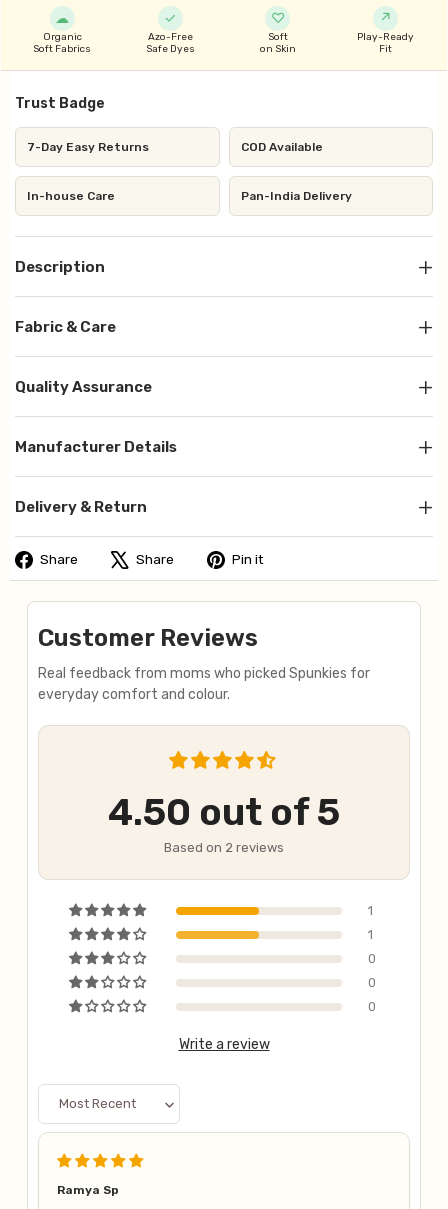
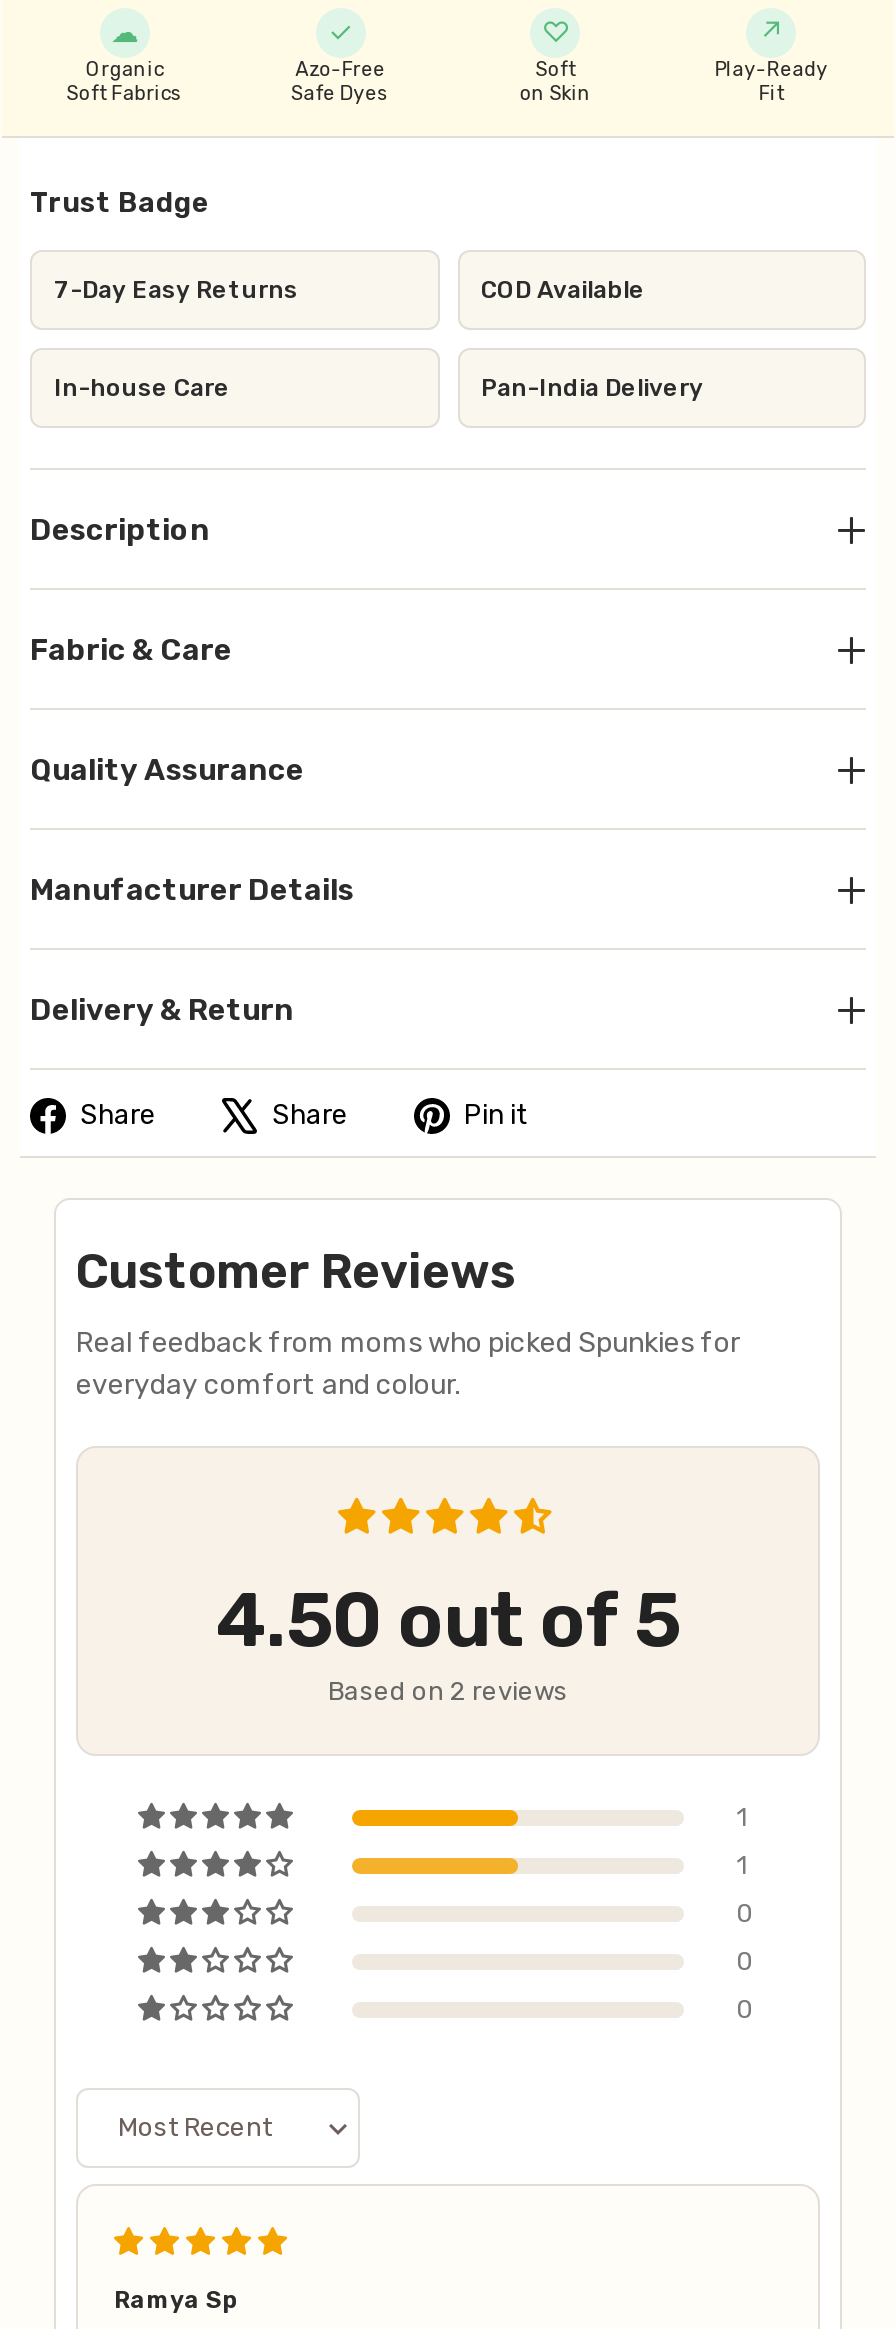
[178,1036,269,1053] Write a review -> none

